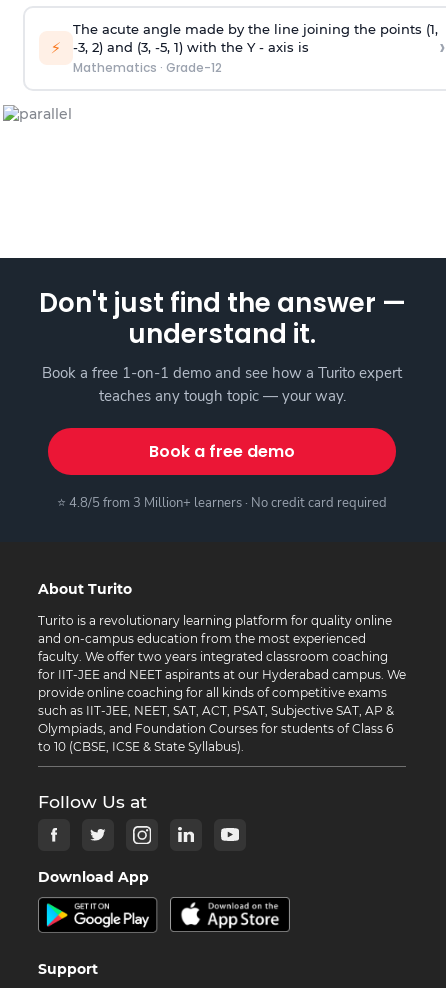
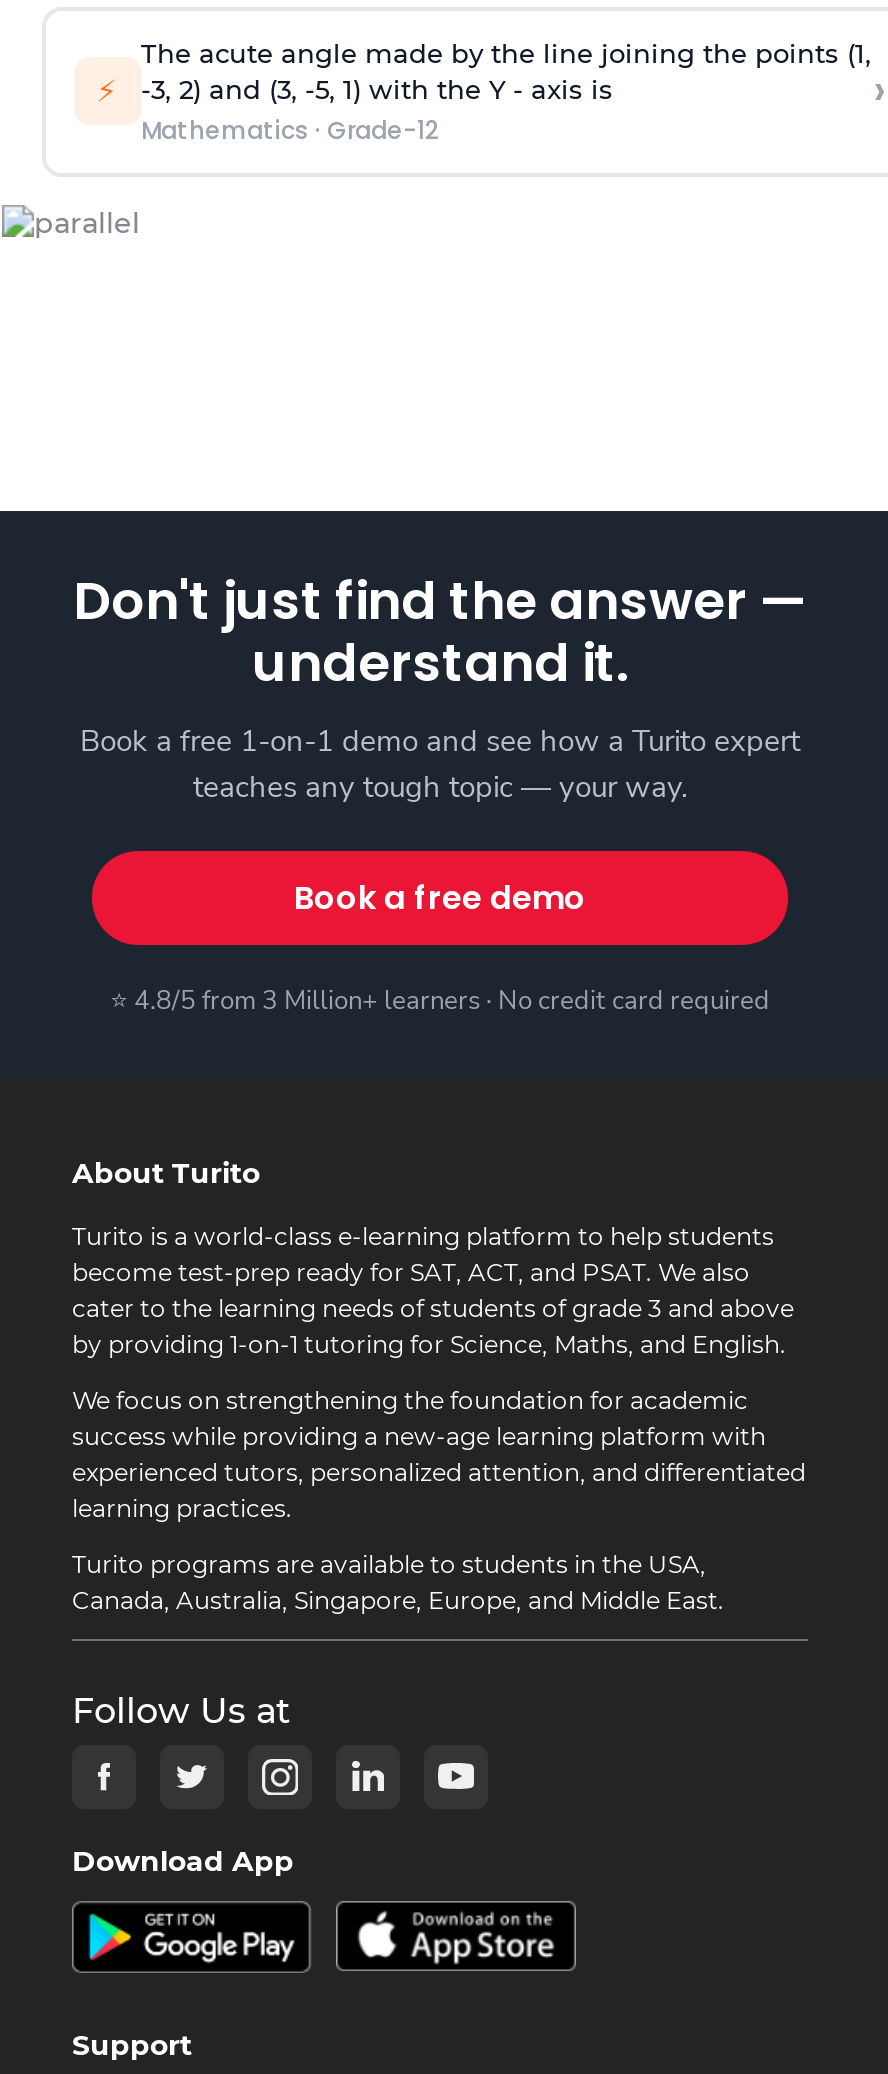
[38,613,406,754] Turito is a revolutionary learning platform for quality online | and on-campus education from the most experienced | faculty. We offer two years integrated classroom coaching | for IIT-JEE and NEET aspirants at our Hyderabad campus. We | provide online coaching for all kinds of competitive exams | such as IIT-JEE, NEET, SAT, ACT, PSAT, Subjective SAT, AP & | Olympiads, and Foundation Courses for students of Class 6 | to 10 (CBSE, ICSE & State Syllabus). -> [72,1220,806,1614] Turito is a world-class e-learning platform to help students | become test-prep ready for SAT, ACT, and PSAT. We also | cater to the learning needs of students of grade 3 and above | by providing 1-on-1 tutoring for Science, Maths, and English. | We focus on strengthening the foundation for academic | success while providing a new-age learning platform with | experienced tutors, personalized attention, and differentiated | learning practices. | Turito programs are available to students in the USA, | Canada, Australia, Singapore, Europe, and Middle East.

